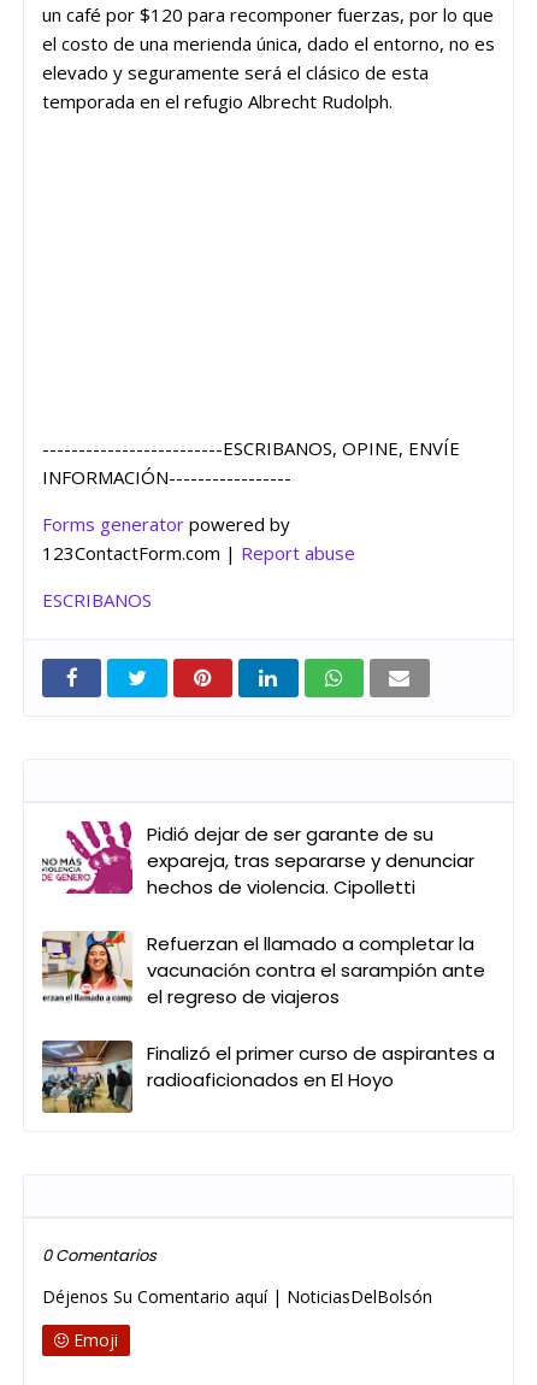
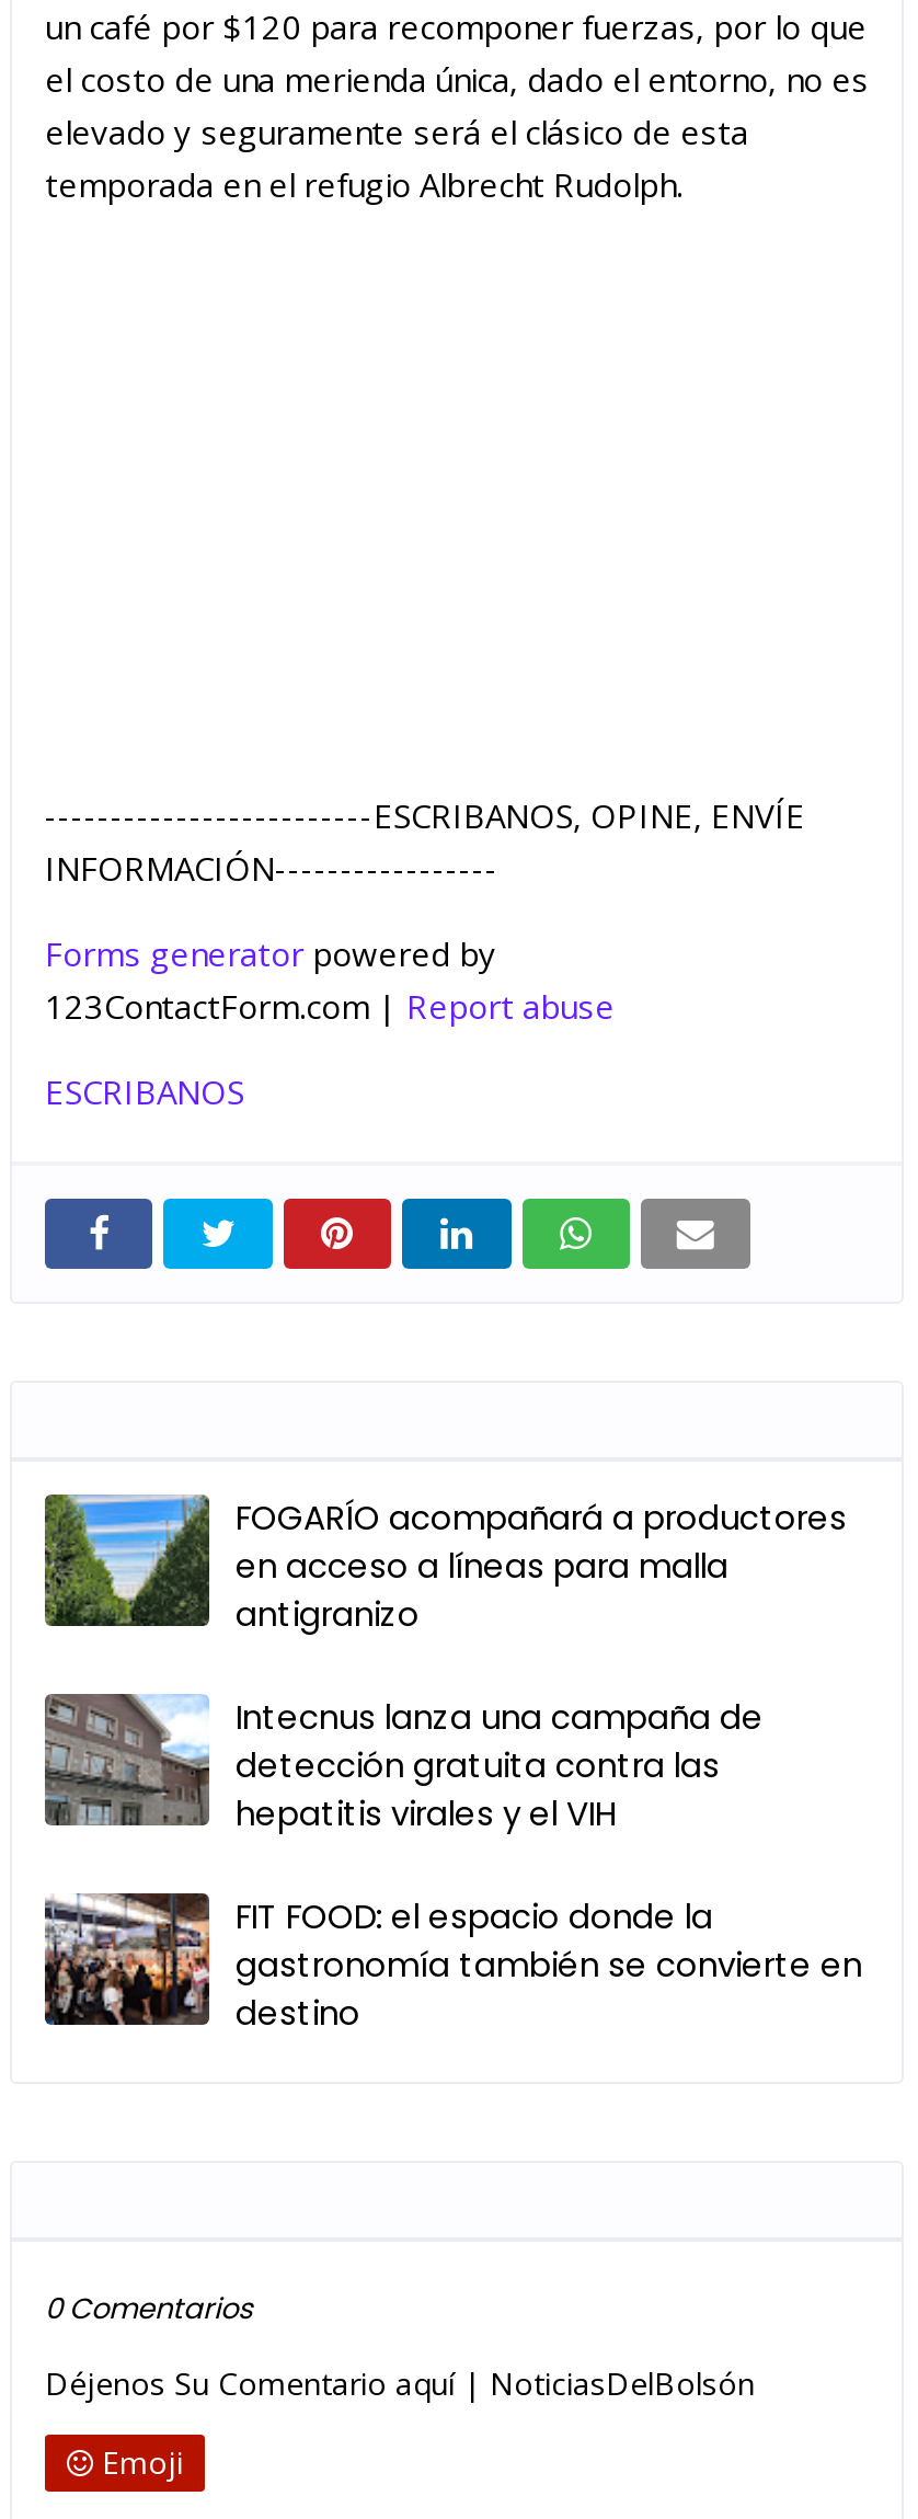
[42,820,474,900] [image] | Pidió dejar de ser garante de su | expareja, tras separarse y denunciar | hechos de violencia. Cipolletti -> [43,1492,847,1638] [image] | FOGARÍO acompañará a productores | en acceso a líneas para malla | antigranizo
[41,930,485,1010] [image] | Refuerzan el llamado a completar la | vacunación contra el sarampión ante | el regreso de viajeros -> [45,1694,764,1837] [image] | Intecnus lanza una campaña de | detección gratuita contra las | hepatitis virales y el VIH
[41,1039,495,1114] [image] | Finalizó el primer curso de aspirantes a | radioaficionados en El Hoyo -> [43,1893,862,2037] [image] | FIT FOOD: el espacio donde la | gastronomía también se convierte en | destino

